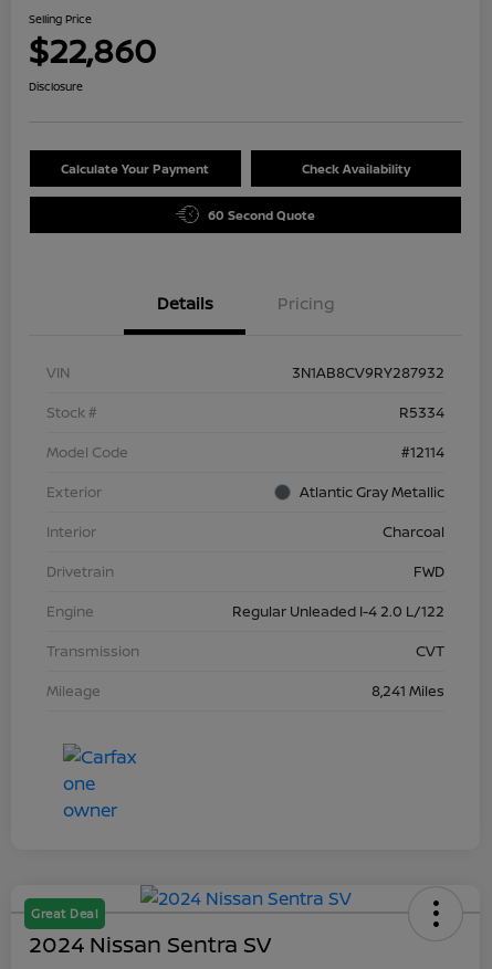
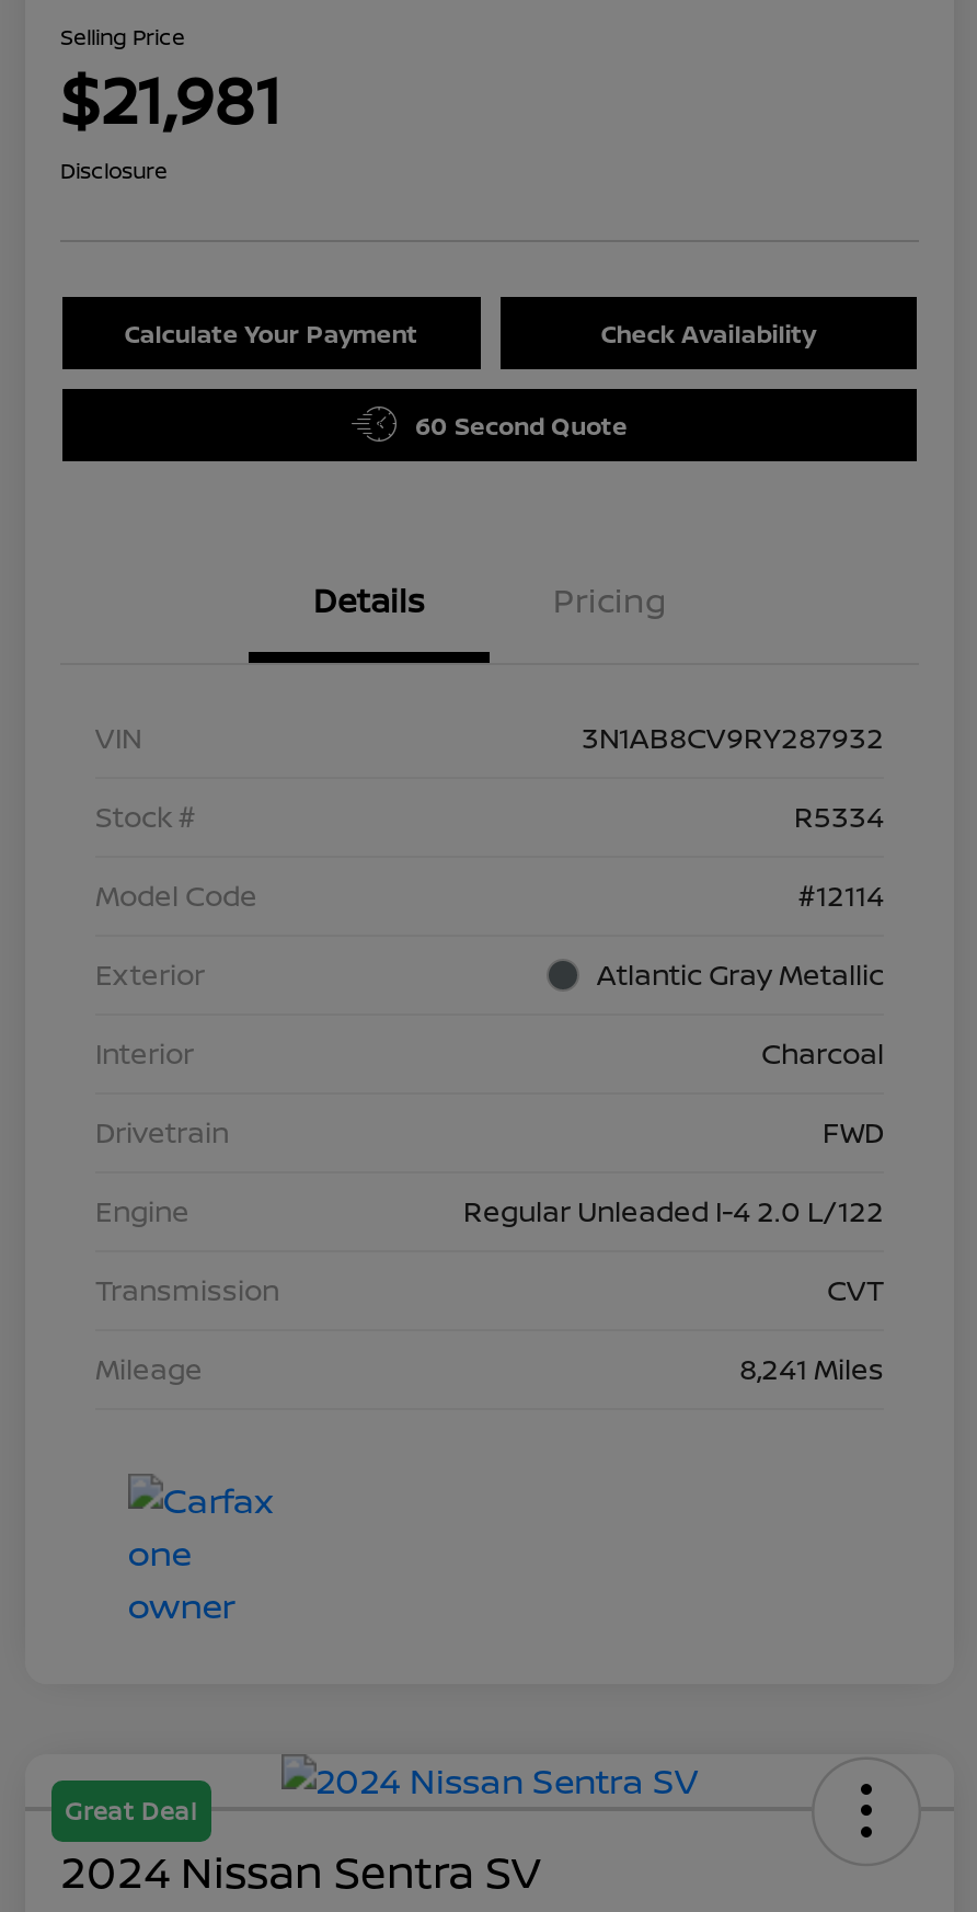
[29,27,156,73] $22,860 -> [60,53,281,143] $21,981

